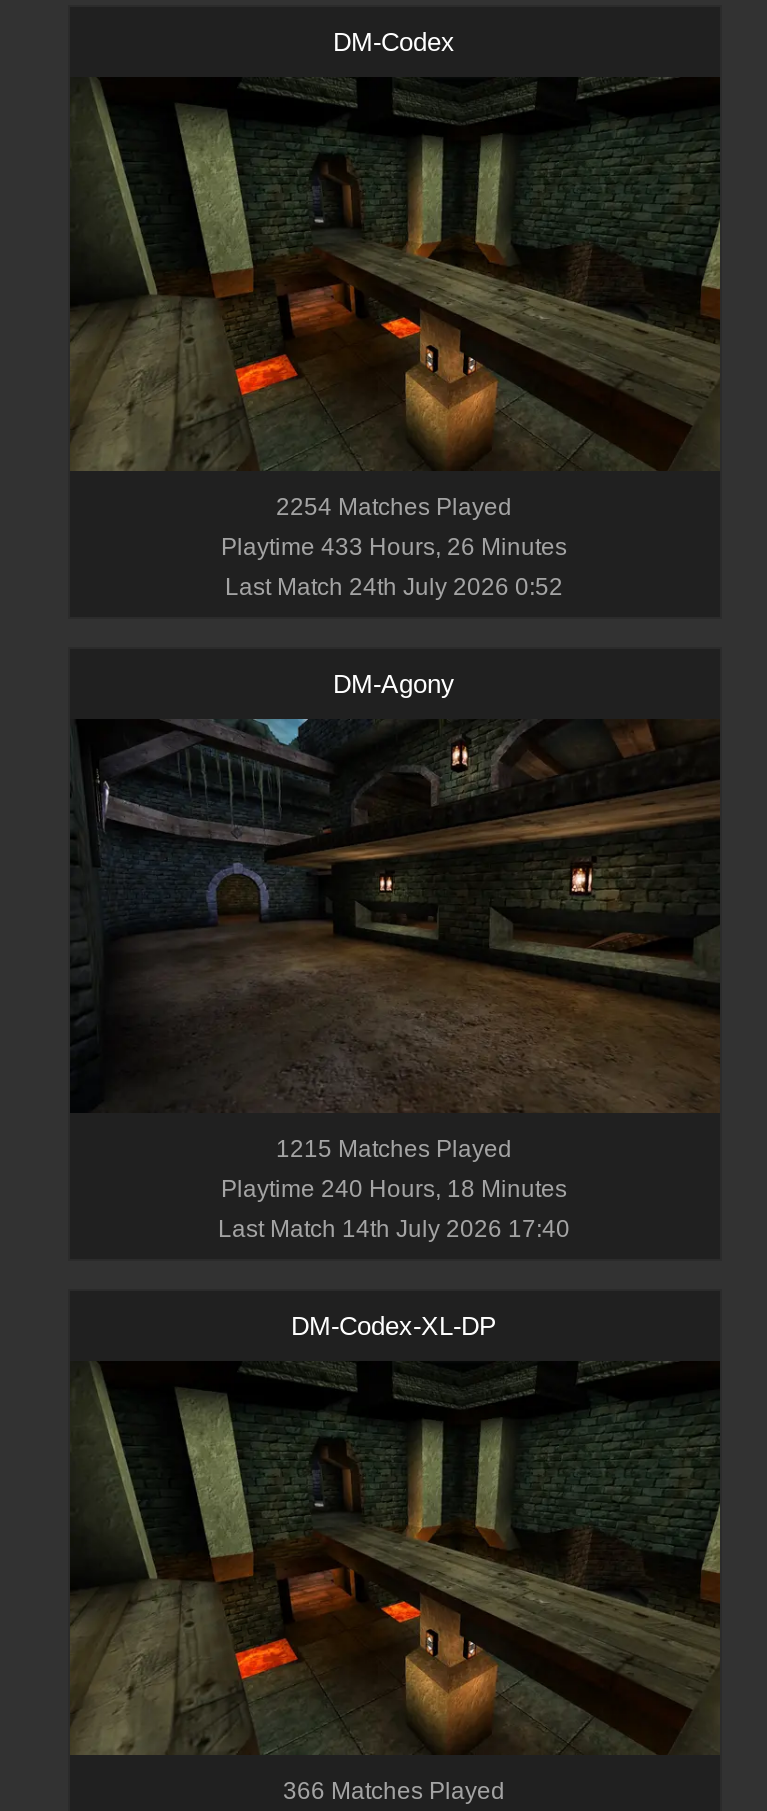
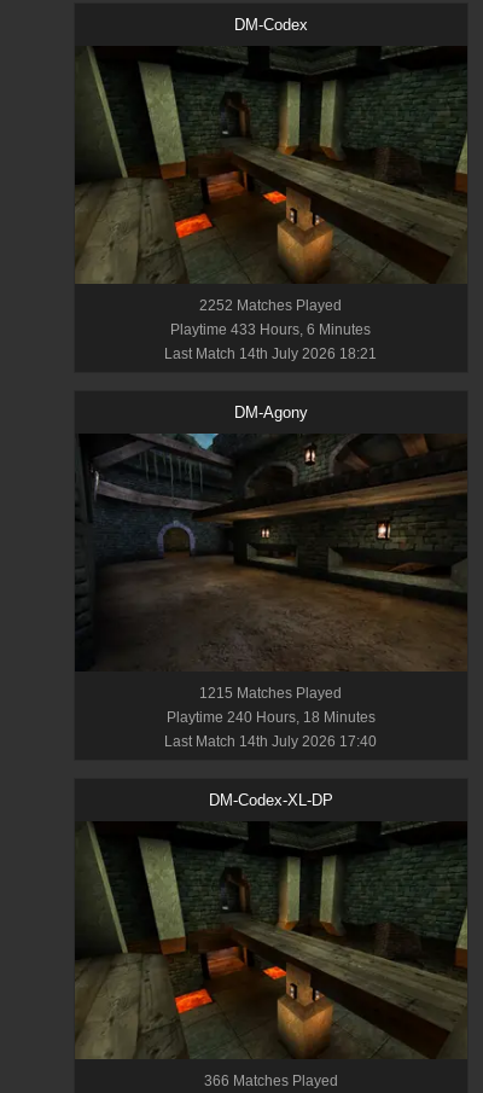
[276,493,512,521] 2254 Matches Played -> [199,297,342,314] 2252 Matches Played
[221,533,567,561] Playtime 433 Hours, 26 Minutes -> [170,321,371,338] Playtime 433 Hours, 6 Minutes
[225,573,563,601] Last Match 24th July 2026 0:52 -> [164,345,377,362] Last Match 14th July 2026 18:21

